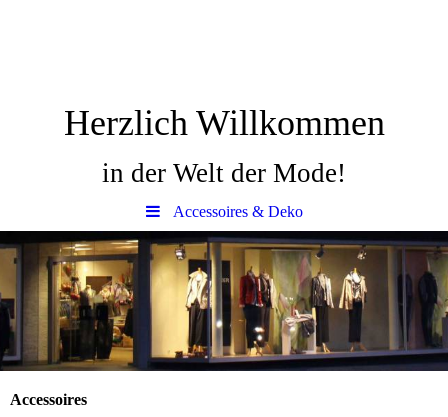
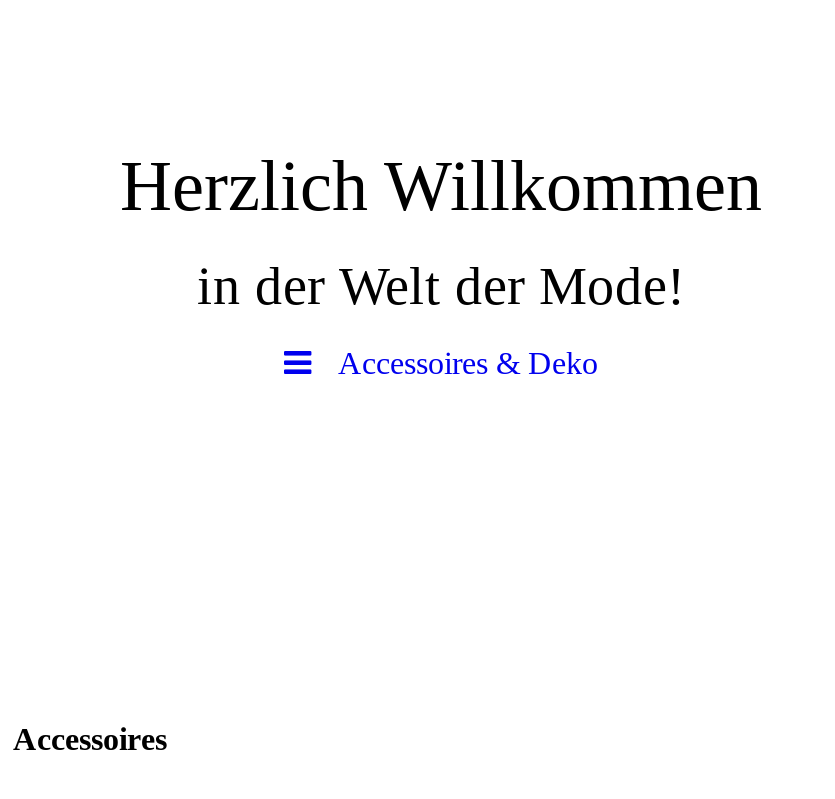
[3,230,445,372] [image] -> none

